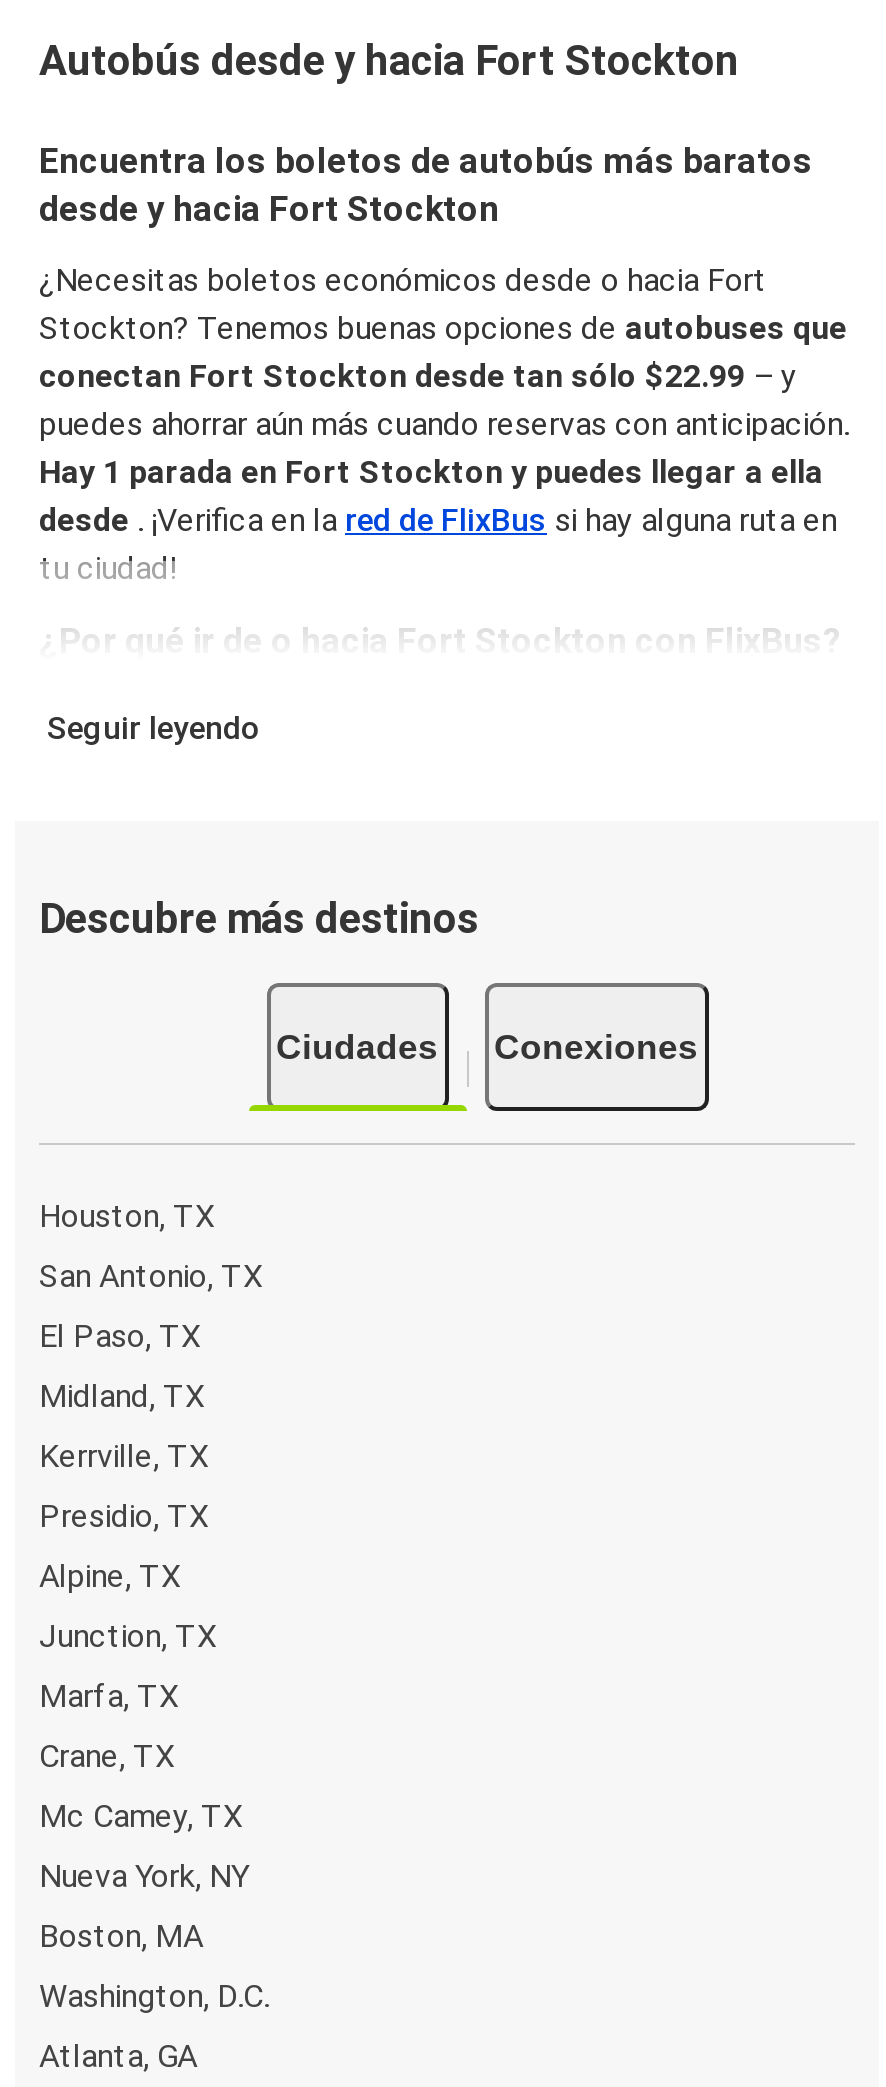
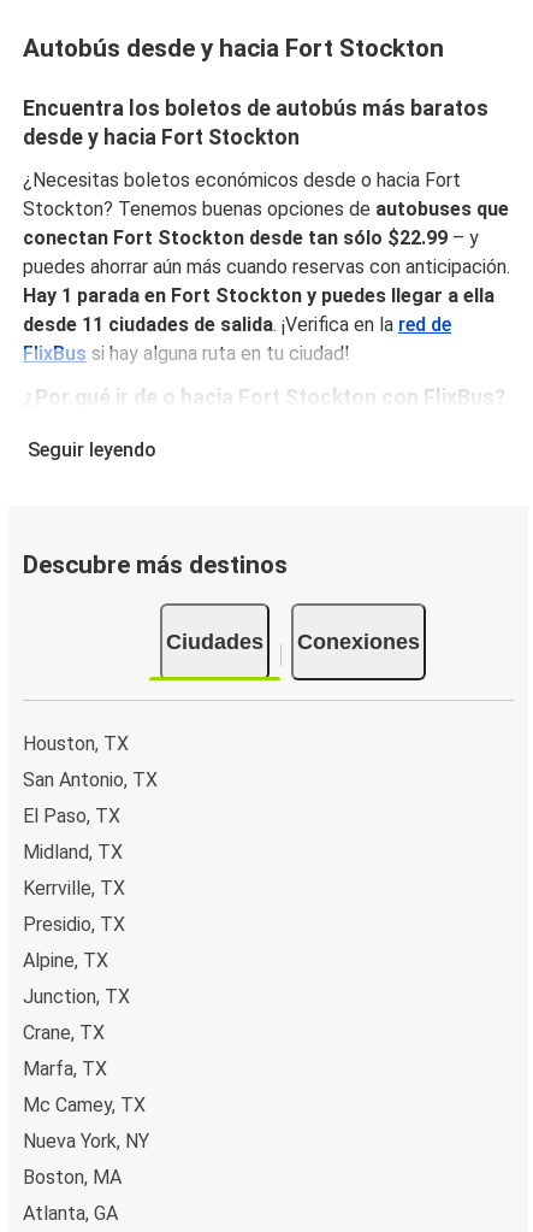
[39,502,837,588] desde. ¡Verifica en la red de FlixBus si hay alguna ruta en | tu ciudad! -> [23,313,451,365] desde 11 ciudades de salida. ¡Verifica en la red de | FlixBus si hay alguna ruta en tu ciudad!
moved [39,1676,179,1714] -> [23,1057,107,1080]: Marfa, TX
[39,1976,269,2014] Washington, D.C. -> none

